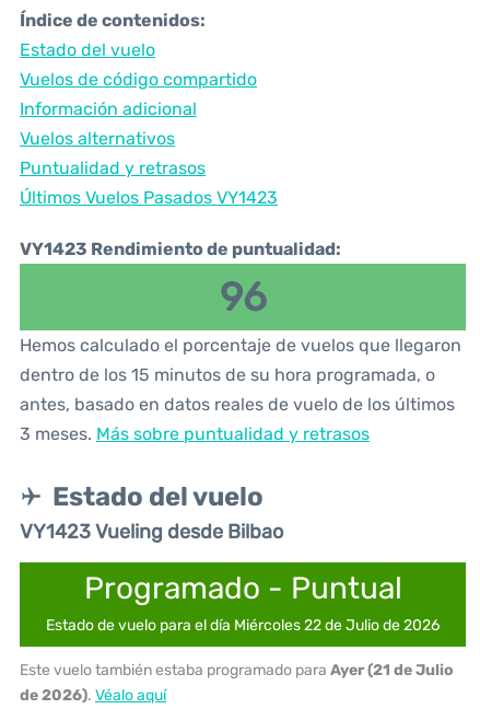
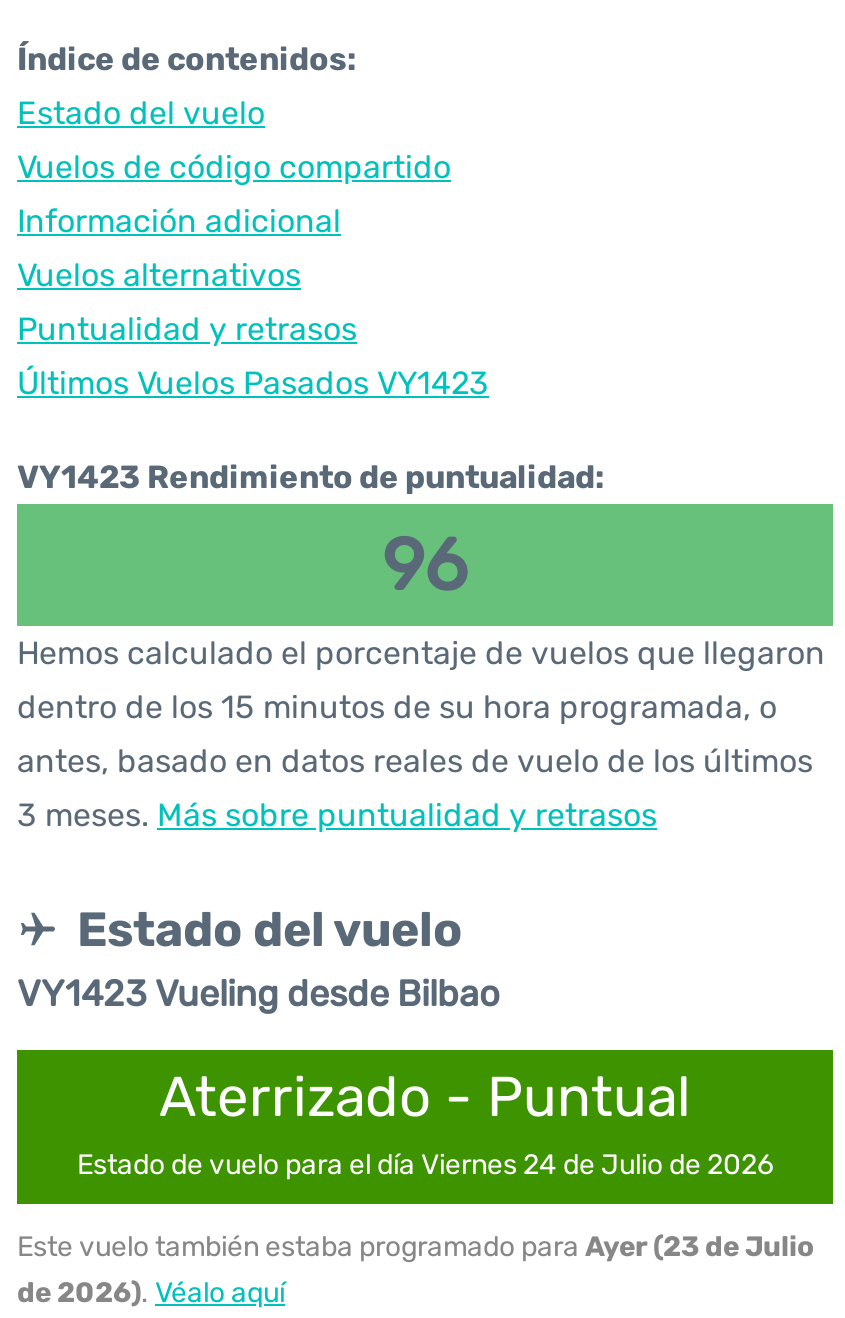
[84,570,402,606] Programado - Puntual -> [159,1064,691,1130] Aterrizado - Puntual
[46,616,440,635] Estado de vuelo para el día Miércoles 22 de Julio de 2026 -> [77,1148,773,1182] Estado de vuelo para el día Viernes 24 de Julio de 2026
[20,661,454,679] Este vuelo también estaba programado para Ayer (21 de Julio -> [17,1230,815,1264] Este vuelo también estaba programado para Ayer (23 de Julio

